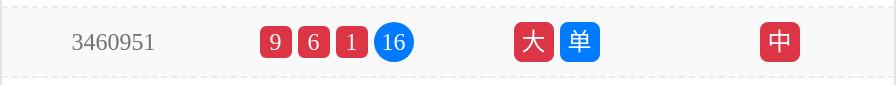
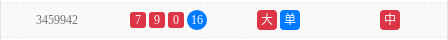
[72,28,156,56] 3460951 -> [36,13,141,27] 3459942 | 7
[308,28,358,56] 6 | 1 -> [173,13,179,27] 0

